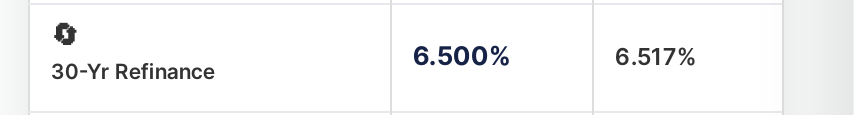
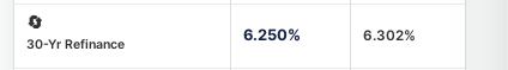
[413,40,511,70] 6.500% -> [244,26,301,44] 6.250%
[615,42,697,70] 6.517% -> [364,27,416,44] 6.302%

